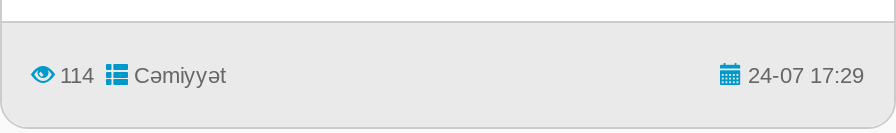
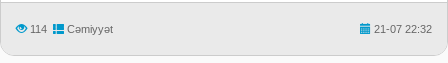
[742,63,864,87] 24-07 17:29 -> [371,23,432,35] 21-07 22:32

